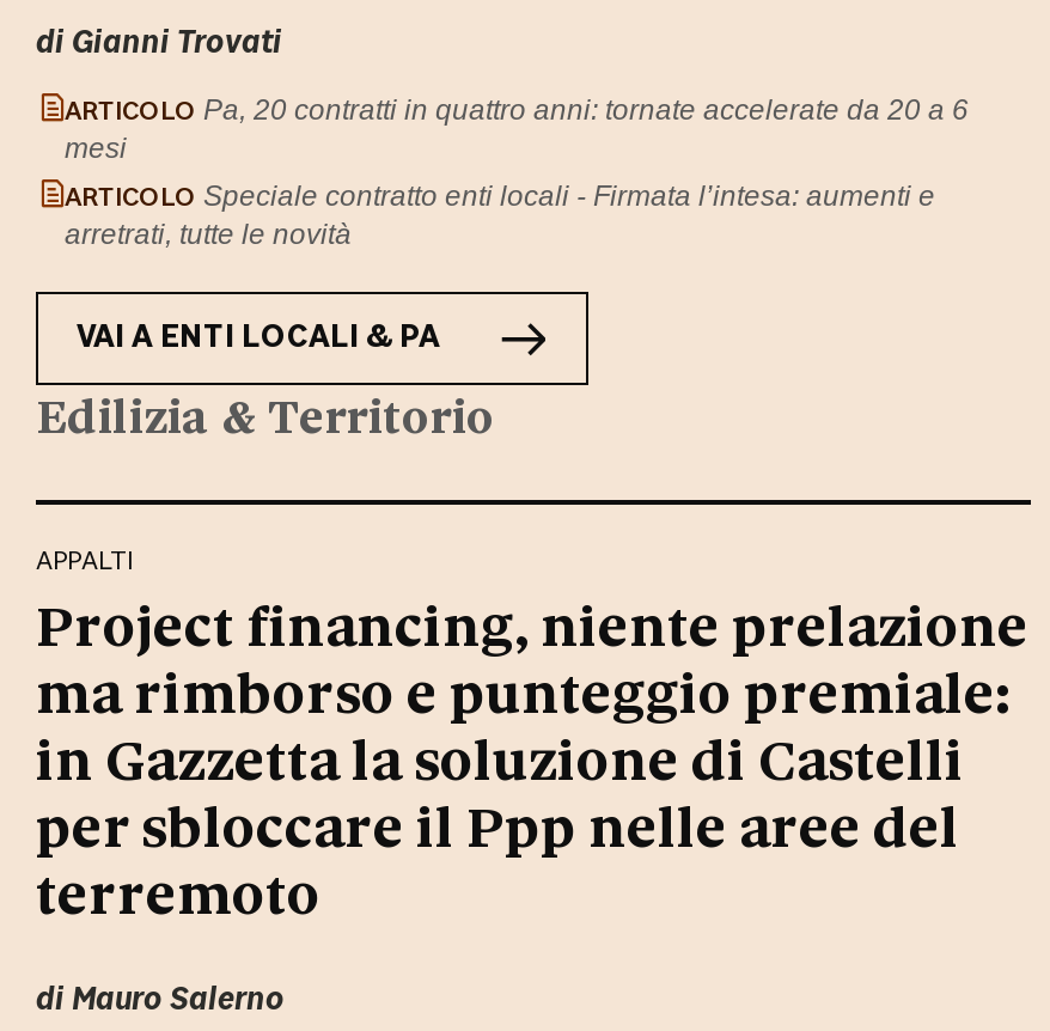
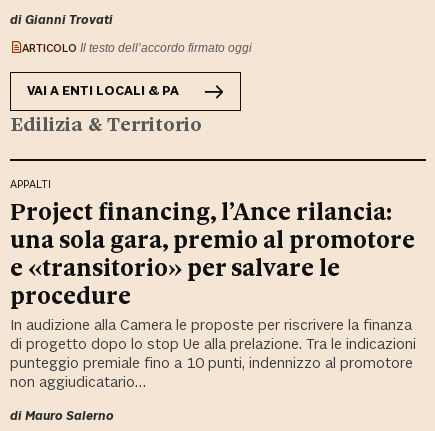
[65,94,969,252] ARTICOLO Pa, 20 contratti in quattro anni: tornate accelerate da 20 a 6 | mesi | ARTICOLO Speciale contratto enti locali - Firmata l’intesa: aumenti e | arretrati, tutte le novità -> [22,41,252,56] ARTICOLO Il testo dell’accordo firmato oggi
moved [36,319,495,578] -> [10,83,202,192]: VAI A ENTI LOCALI & PA | Edilizia & Territorio | APPALTI
[36,582,1028,931] Project financing, niente prelazione | ma rimborso e punteggio premiale: | in Gazzetta la soluzione di Castelli | per sbloccare il Ppp nelle aree del | terremoto -> [10,193,416,392] Project financing, l’Ance rilancia: | una sola gara, premio al promotore | e «transitorio» per salvare le | procedure | In audizione alla Camera le proposte per riscrivere la finanza | di progetto dopo lo stop Ue alla prelazione. Tra le indicazioni | punteggio premiale fino a 10 punti, indennizzo al promotore | non aggiudicatario…

